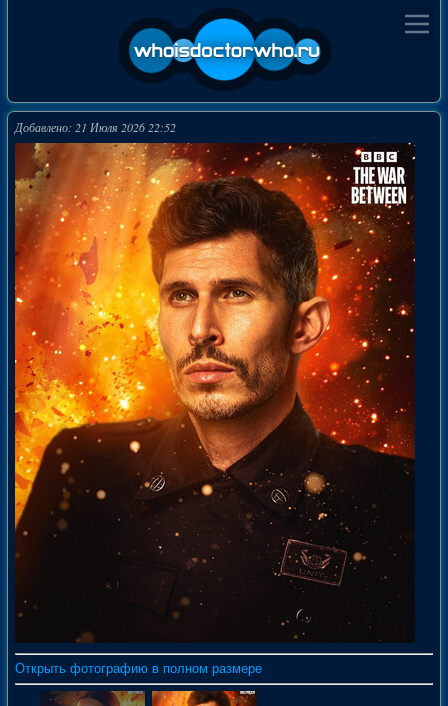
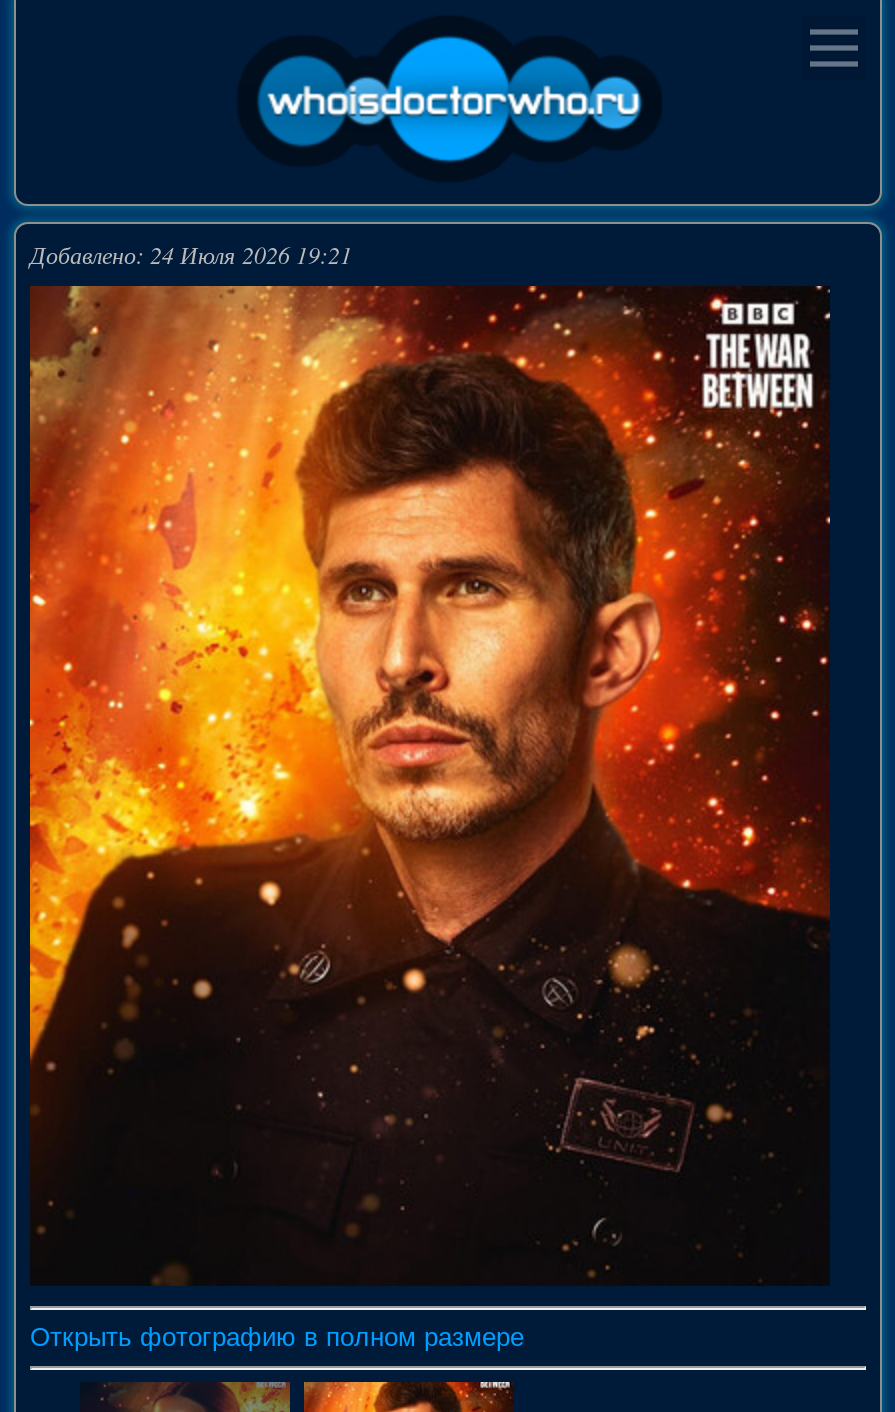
[15,119,176,135] Добавлено: 21 Июля 2026 22:52 -> [30,238,352,270] Добавлено: 24 Июля 2026 19:21

